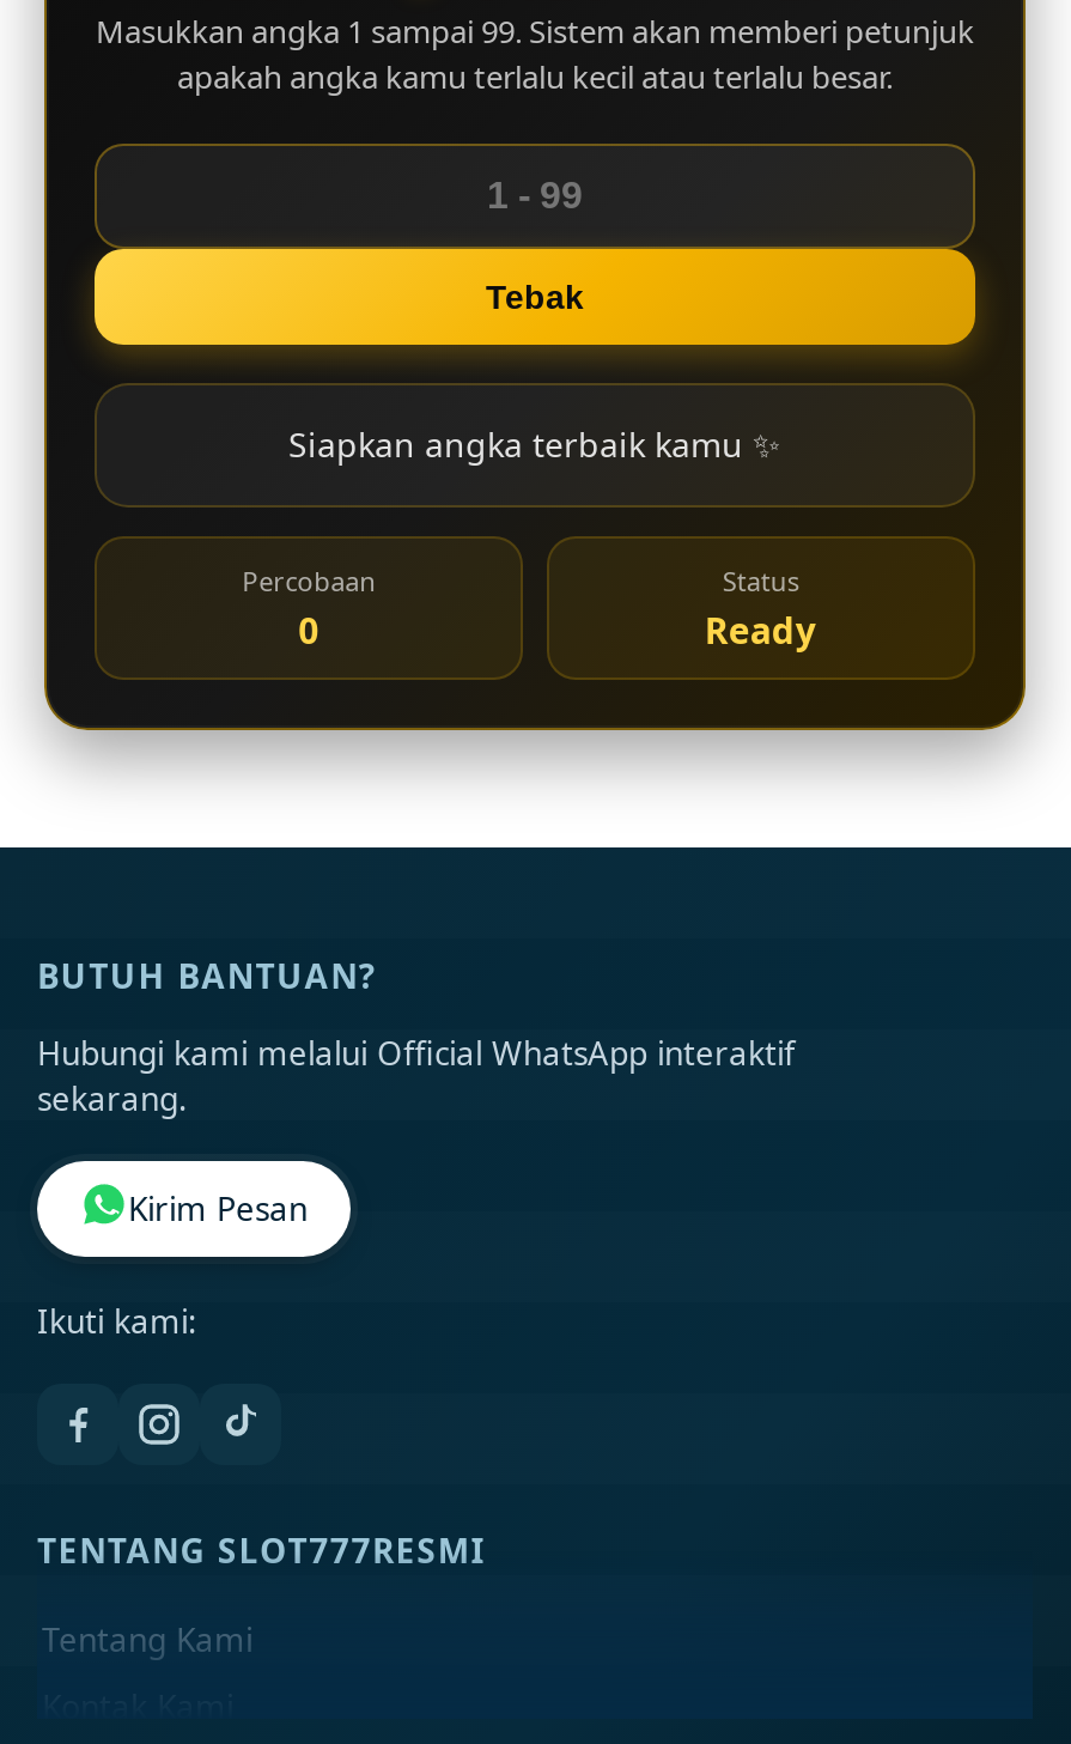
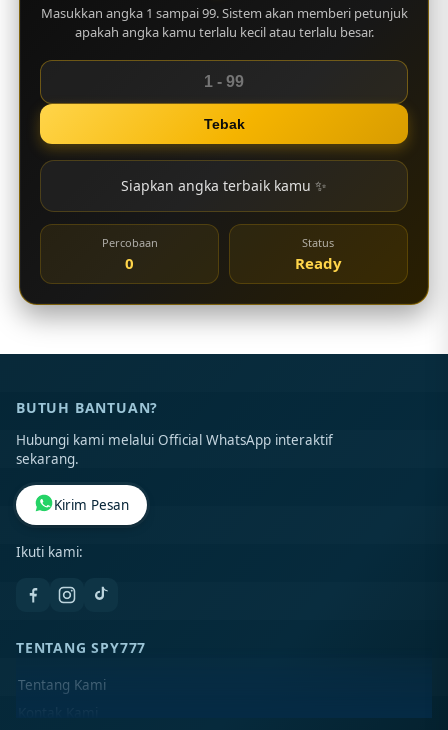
[37,1527,485,1573] TENTANG SLOT777RESMI -> [16,638,146,657] TENTANG SPY777

